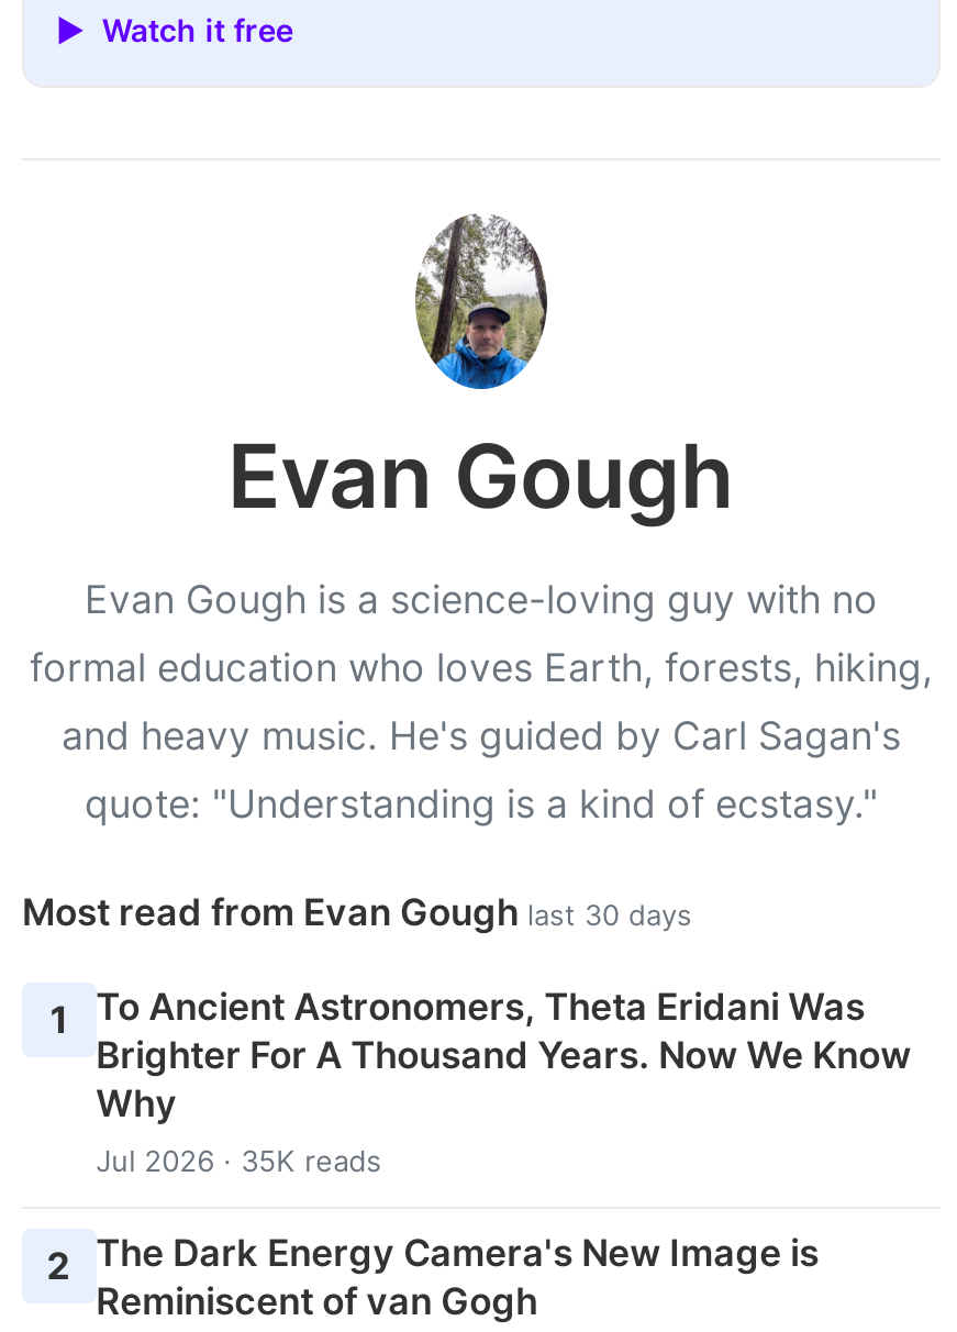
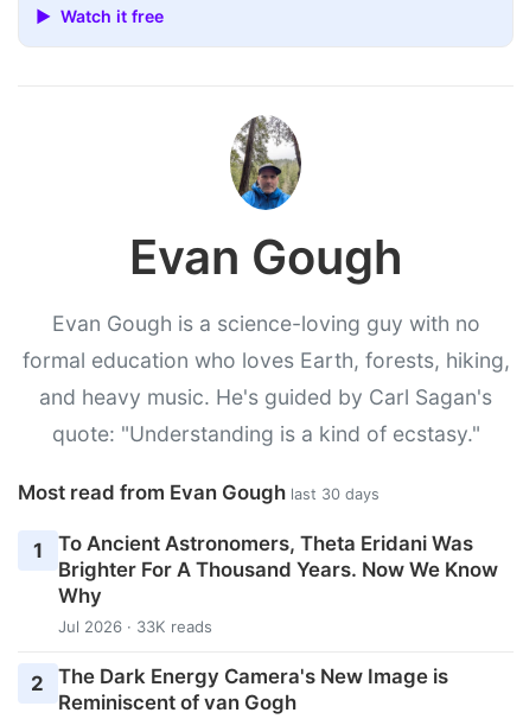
[96,1143,381,1178] Jul 2026 · 35K reads -> [58,617,212,636] Jul 2026 · 33K reads

